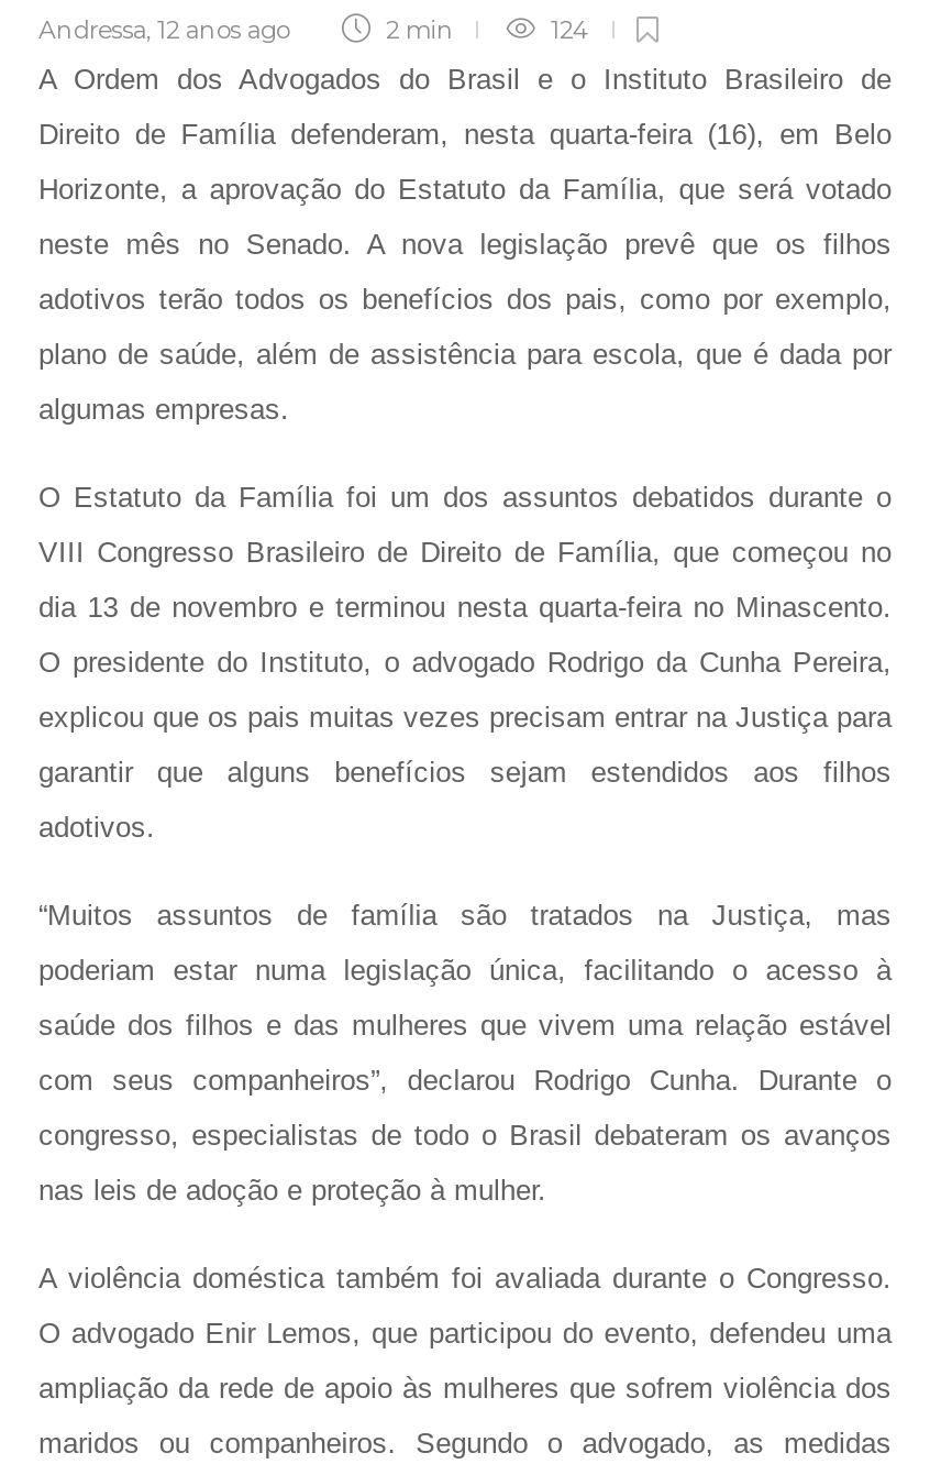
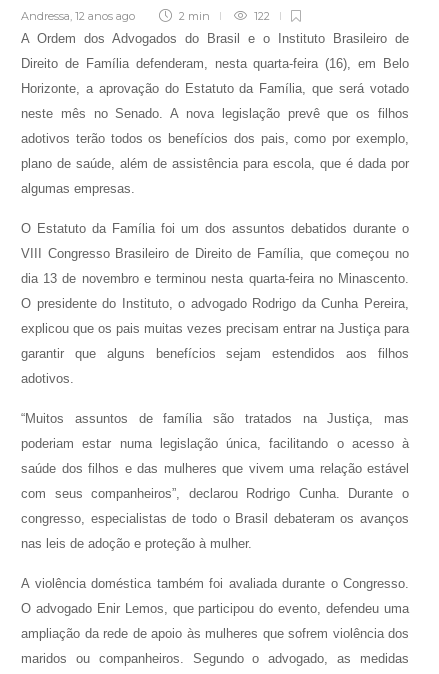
[544,14,590,45] 124 -> [251,9,270,23] 122

